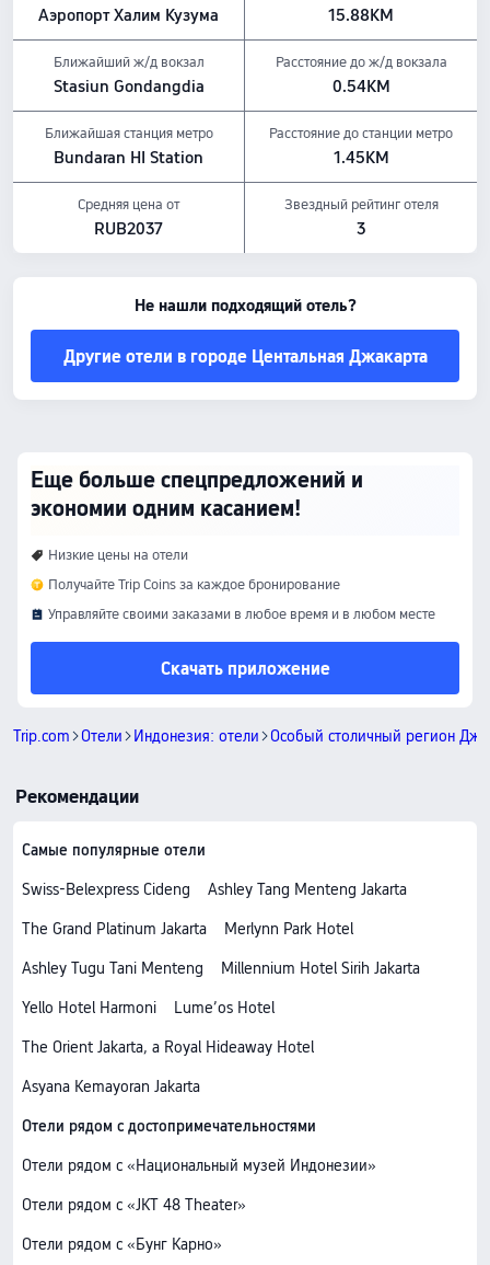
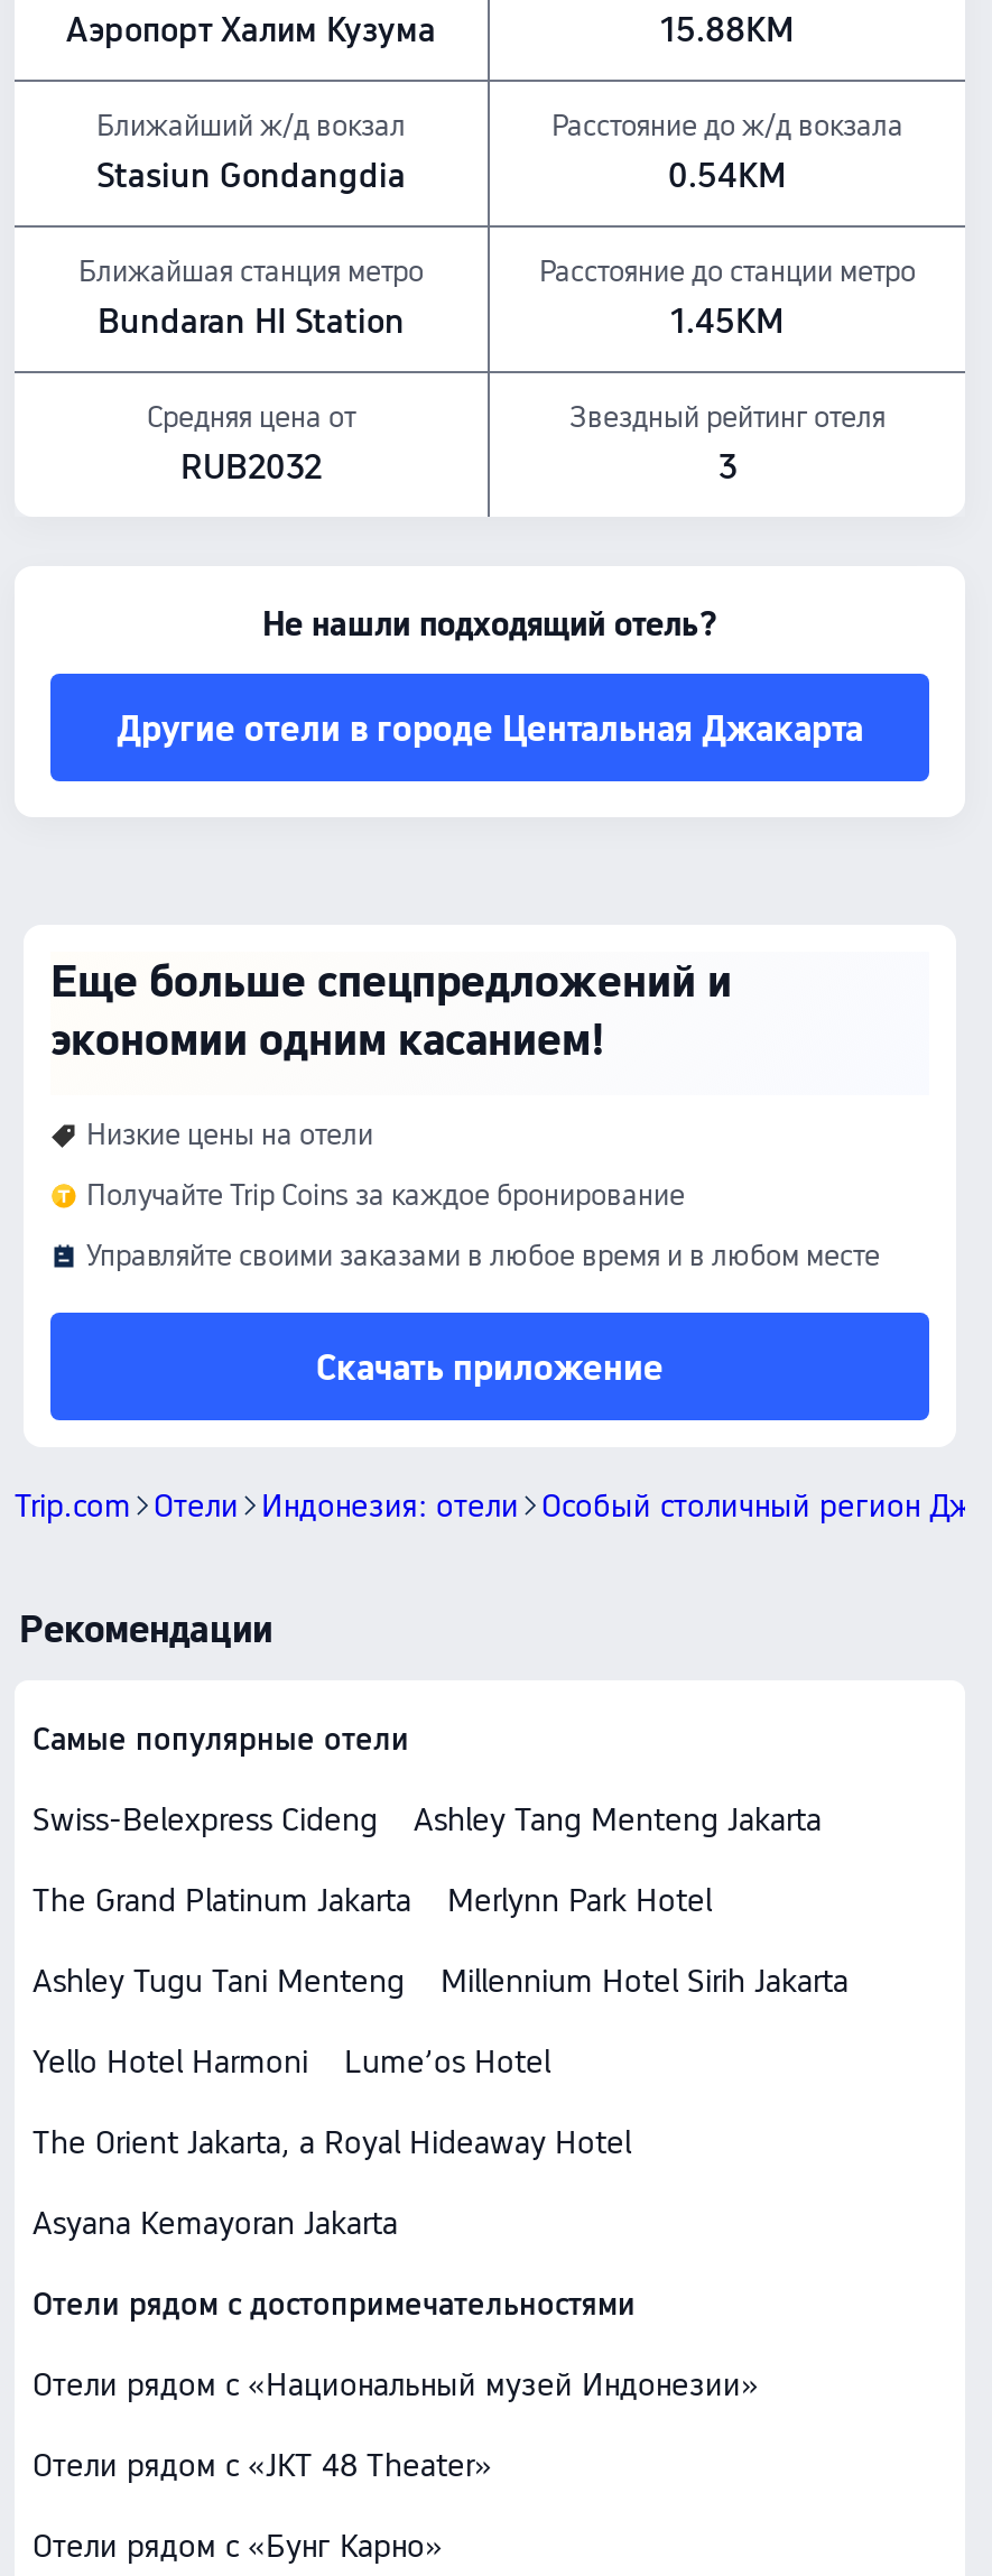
[94,219,163,239] RUB2037 -> [180,447,322,488] RUB2032

